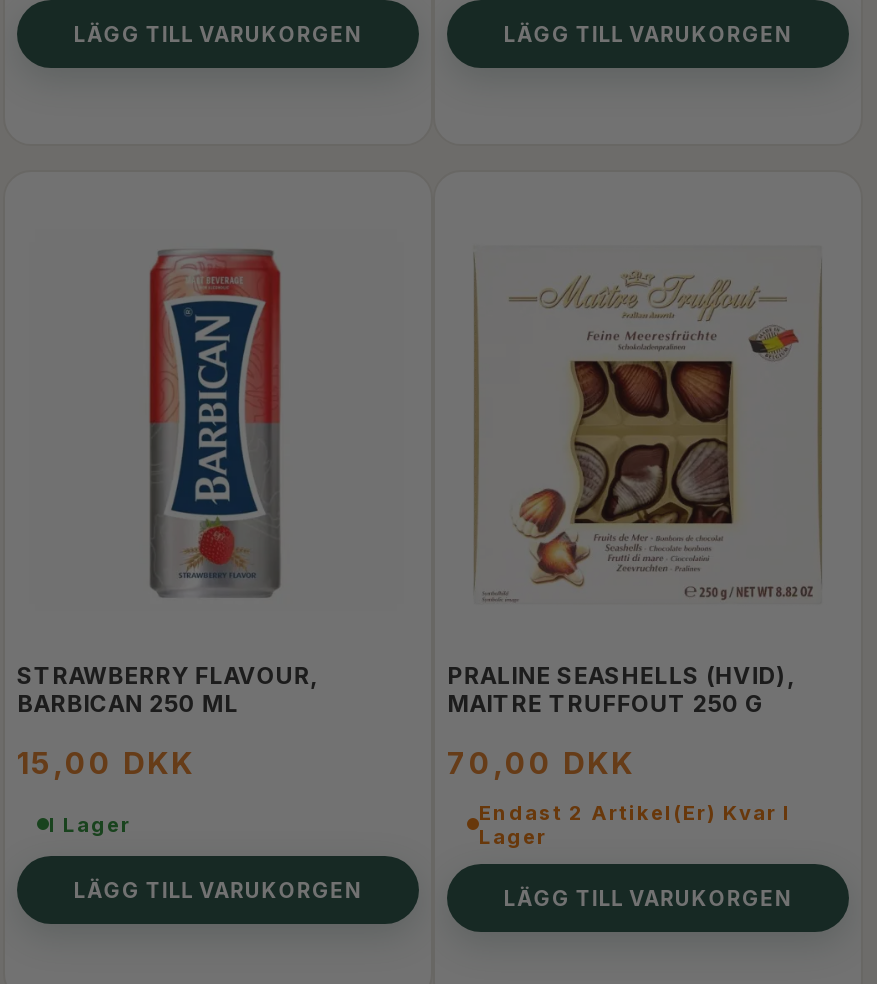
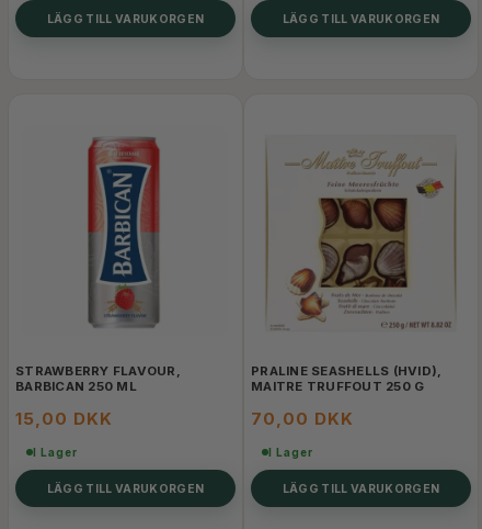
[479,800,791,848] Endast 2 Artikel(er) Kvar I | Lager -> [268,446,313,459] I Lager

